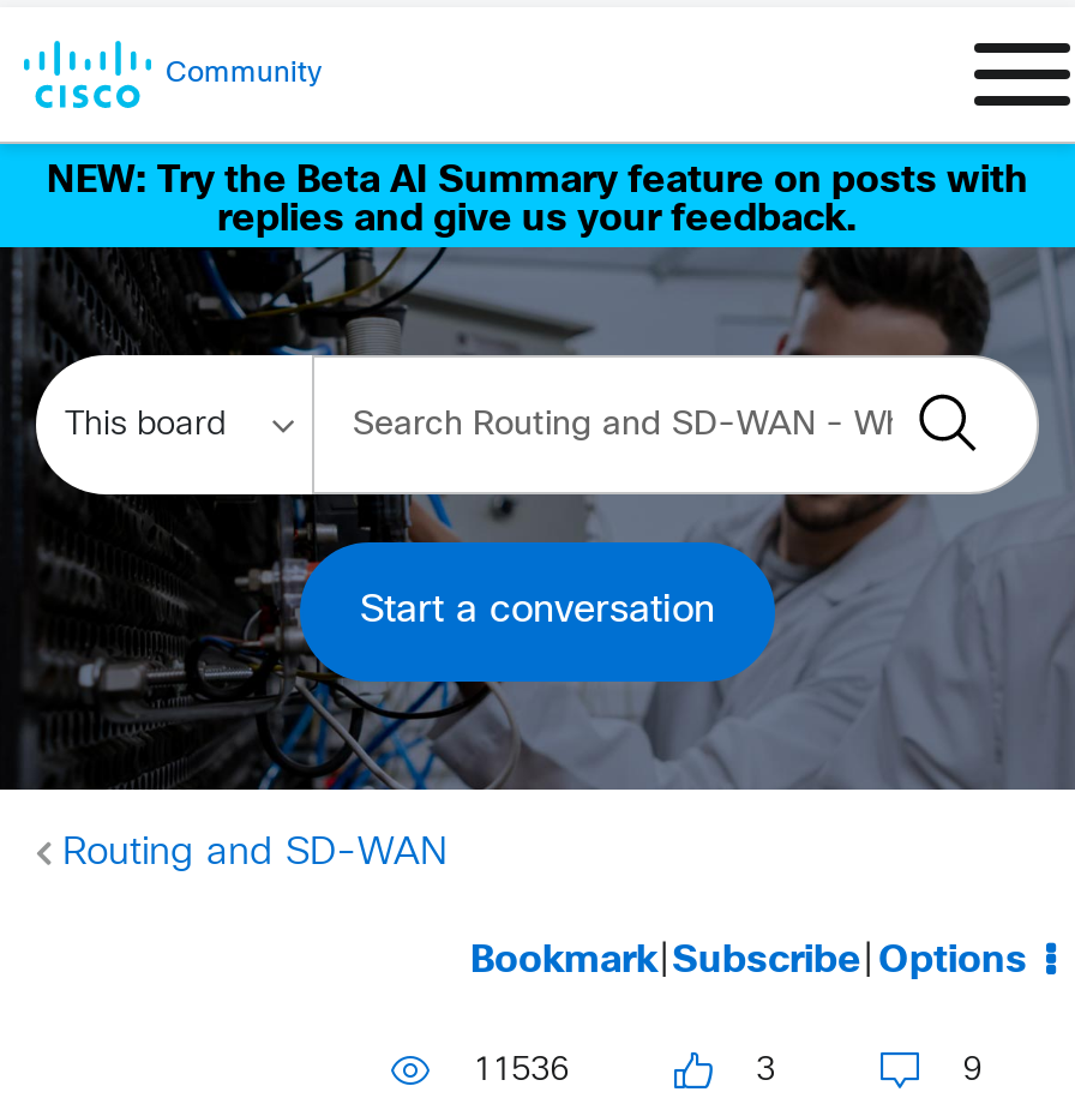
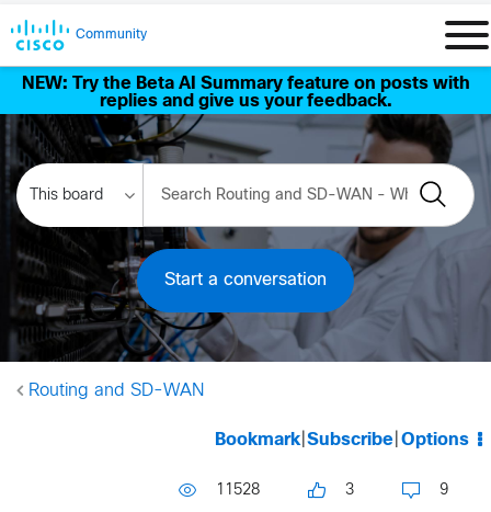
[473,1056,569,1087] 11536 -> [216,483,260,498] 11528

